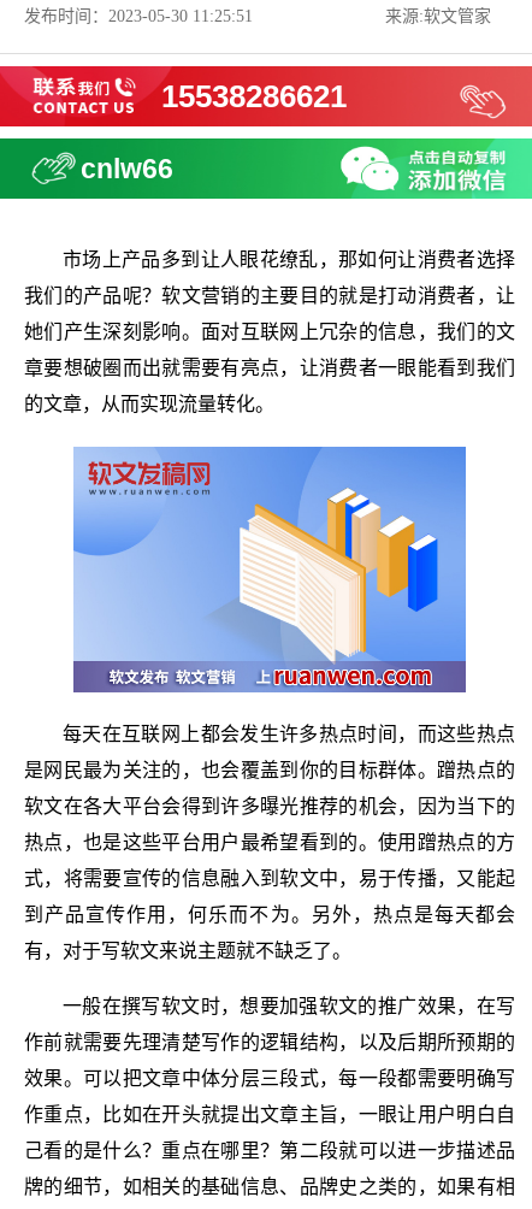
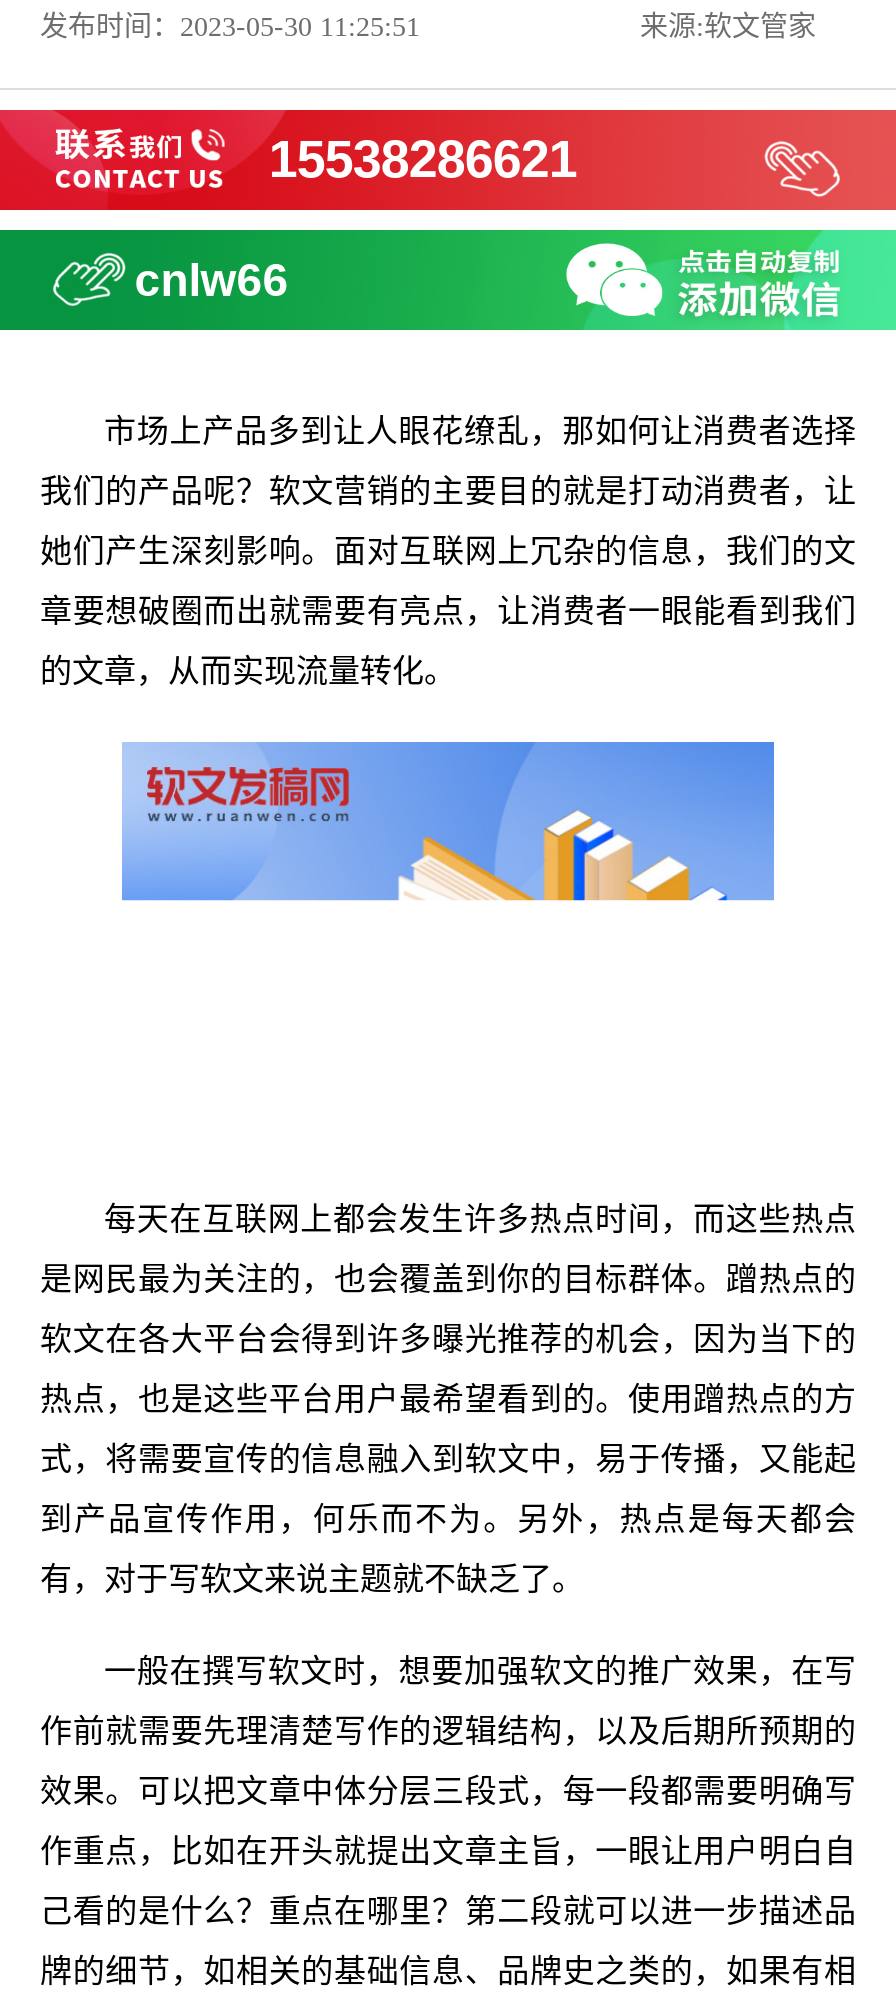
[72,541,467,694] [image] -> none

